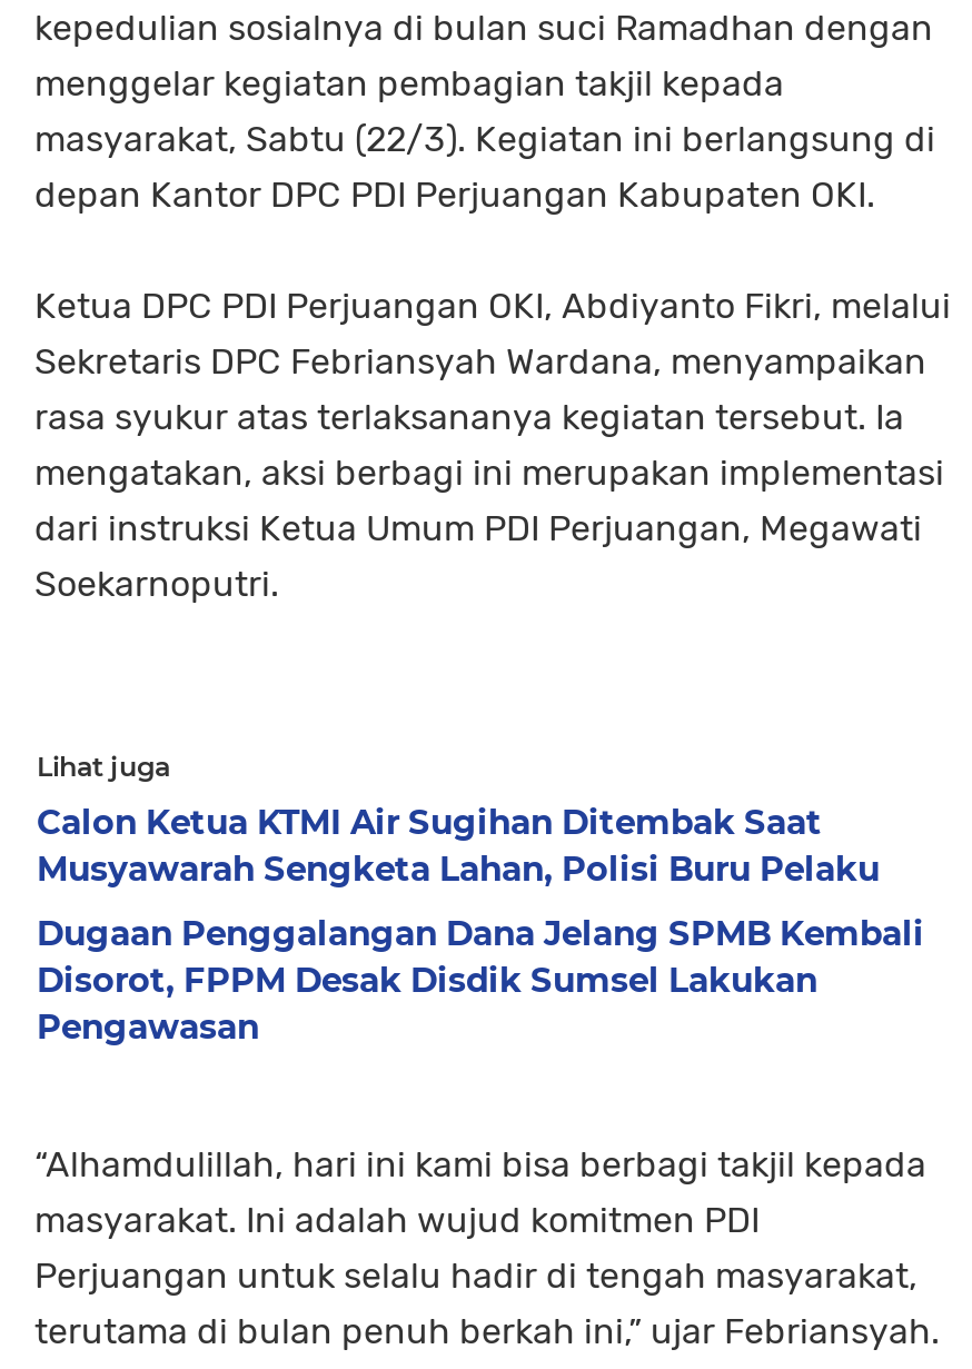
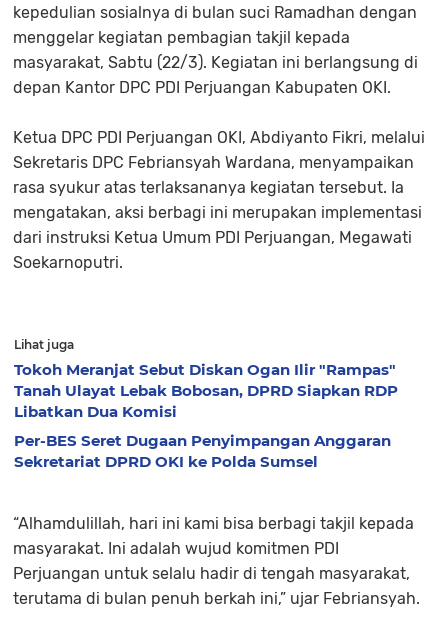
[37,801,880,890] Calon Ketua KTMI Air Sugihan Ditembak Saat | Musyawarah Sengketa Lahan, Polisi Buru Pelaku -> [14,360,398,421] Tokoh Meranjat Sebut Diskan Ogan Ilir "Rampas" | Tanah Ulayat Lebak Bobosan, DPRD Siapkan RDP | Libatkan Dua Komisi
[37,912,924,1048] Dugaan Penggalangan Dana Jelang SPMB Kembali | Disorot, FPPM Desak Disdik Sumsel Lakukan | Pengawasan -> [14,431,391,471] Per-BES Seret Dugaan Penyimpangan Anggaran | Sekretariat DPRD OKI ke Polda Sumsel

